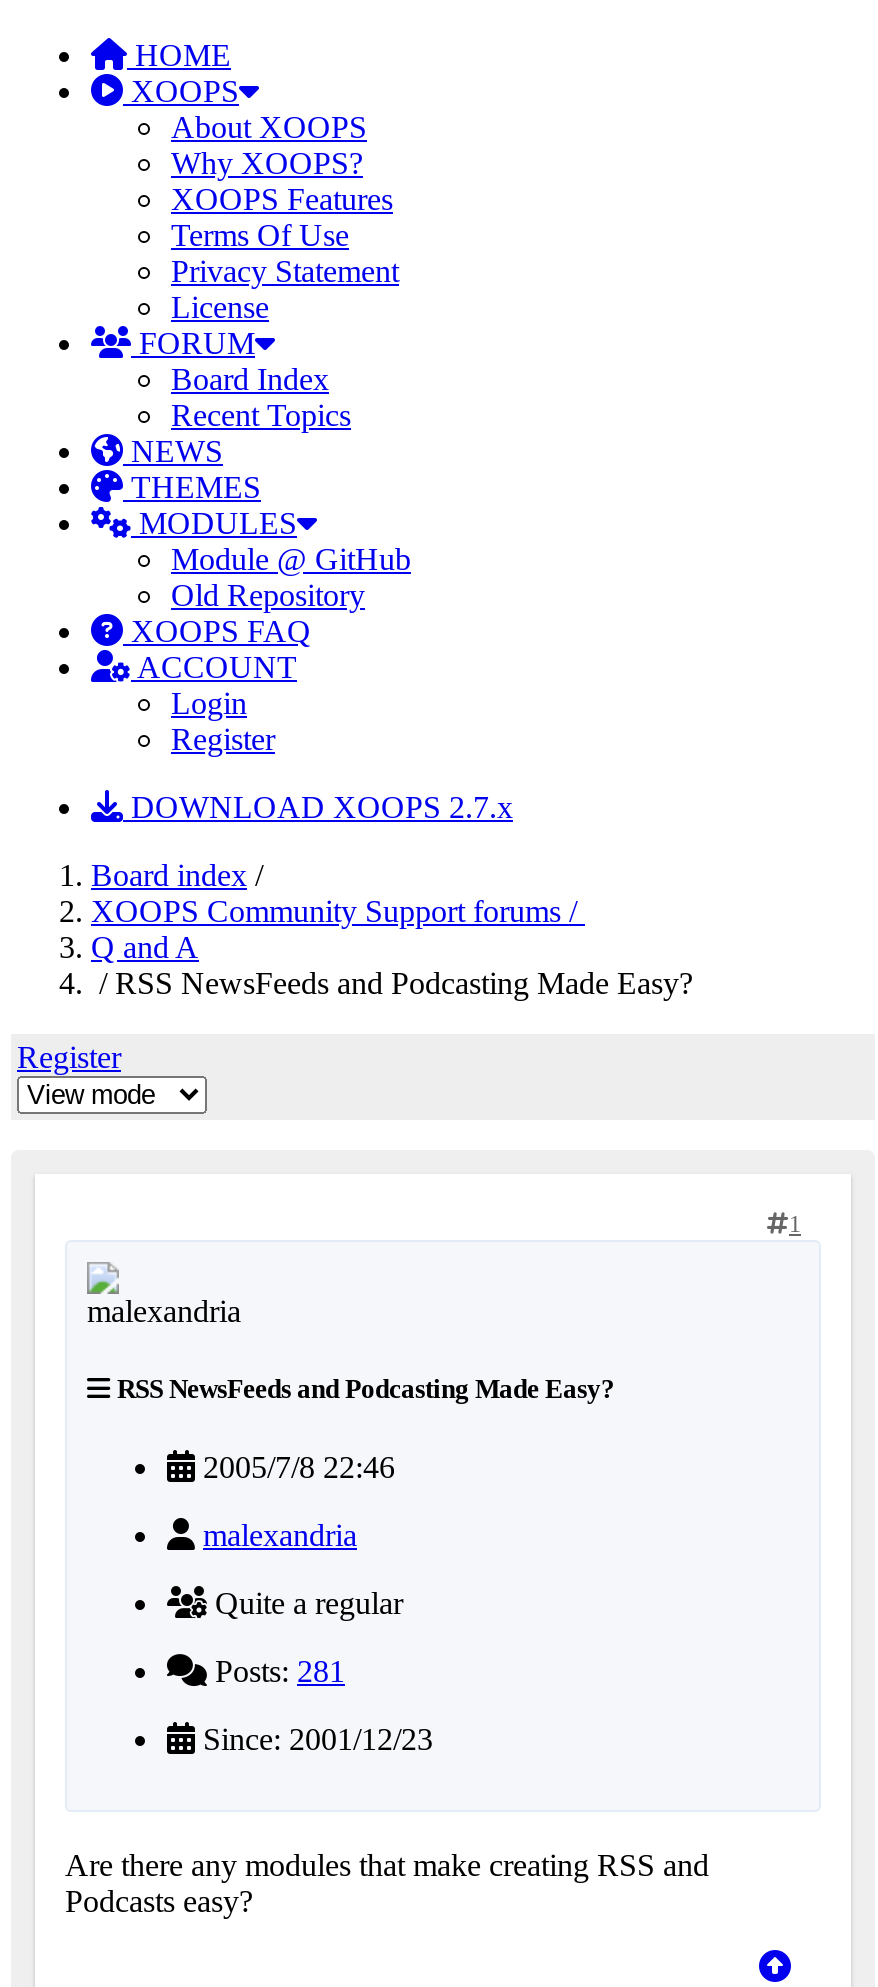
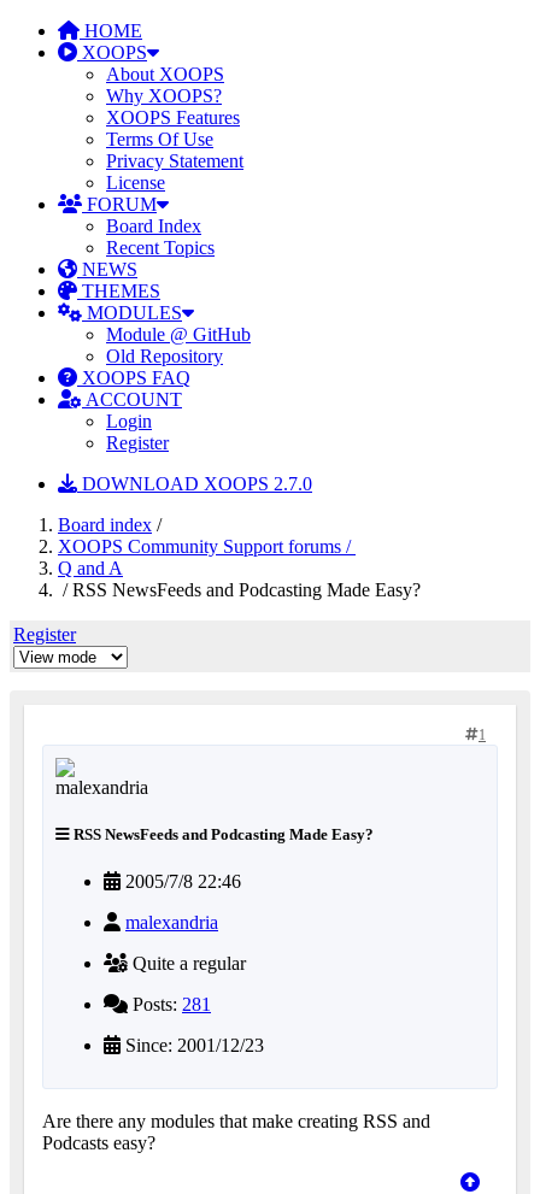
[123,790,513,824] DOWNLOAD XOOPS 2.7.x -> [77,474,312,494] DOWNLOAD XOOPS 2.7.0

